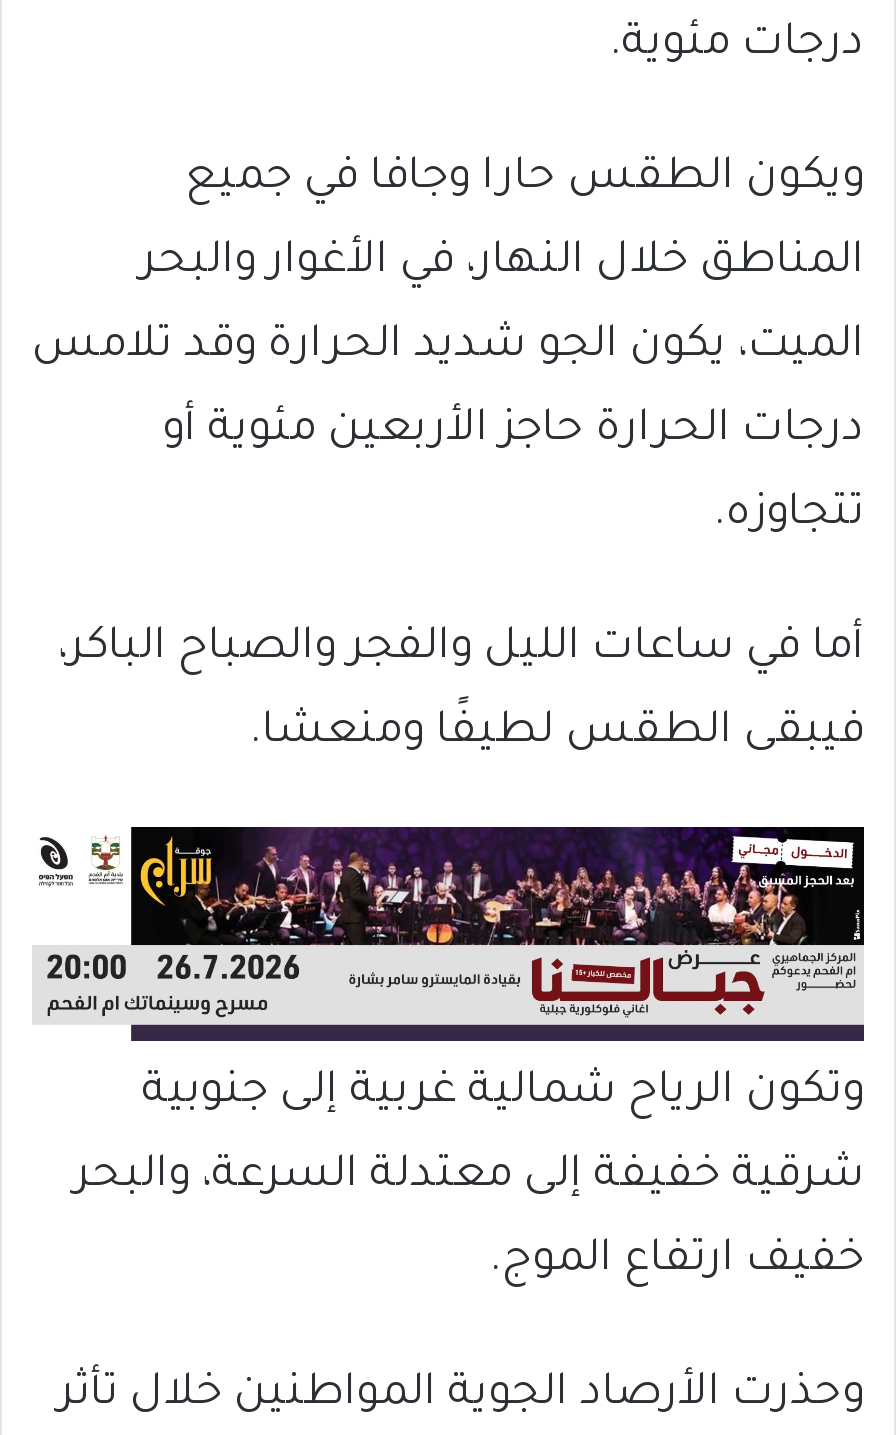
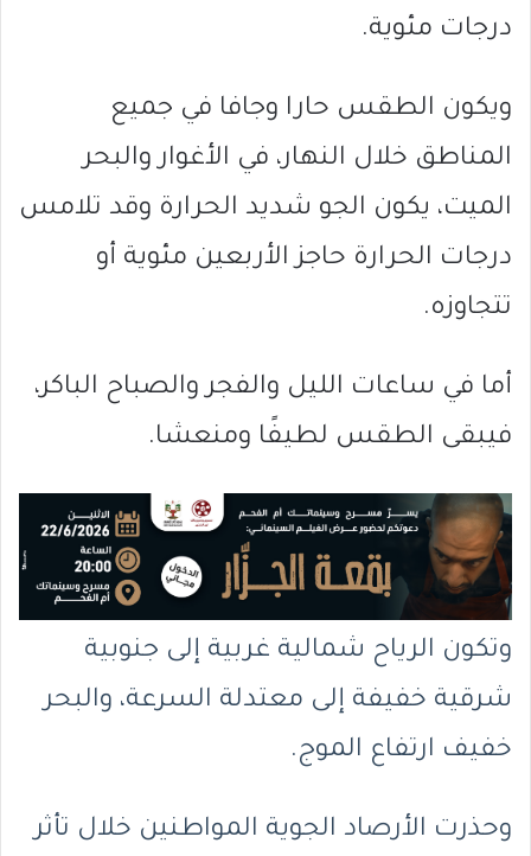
[32,825,866,1043] [image] -> [18,492,513,621] [image]

